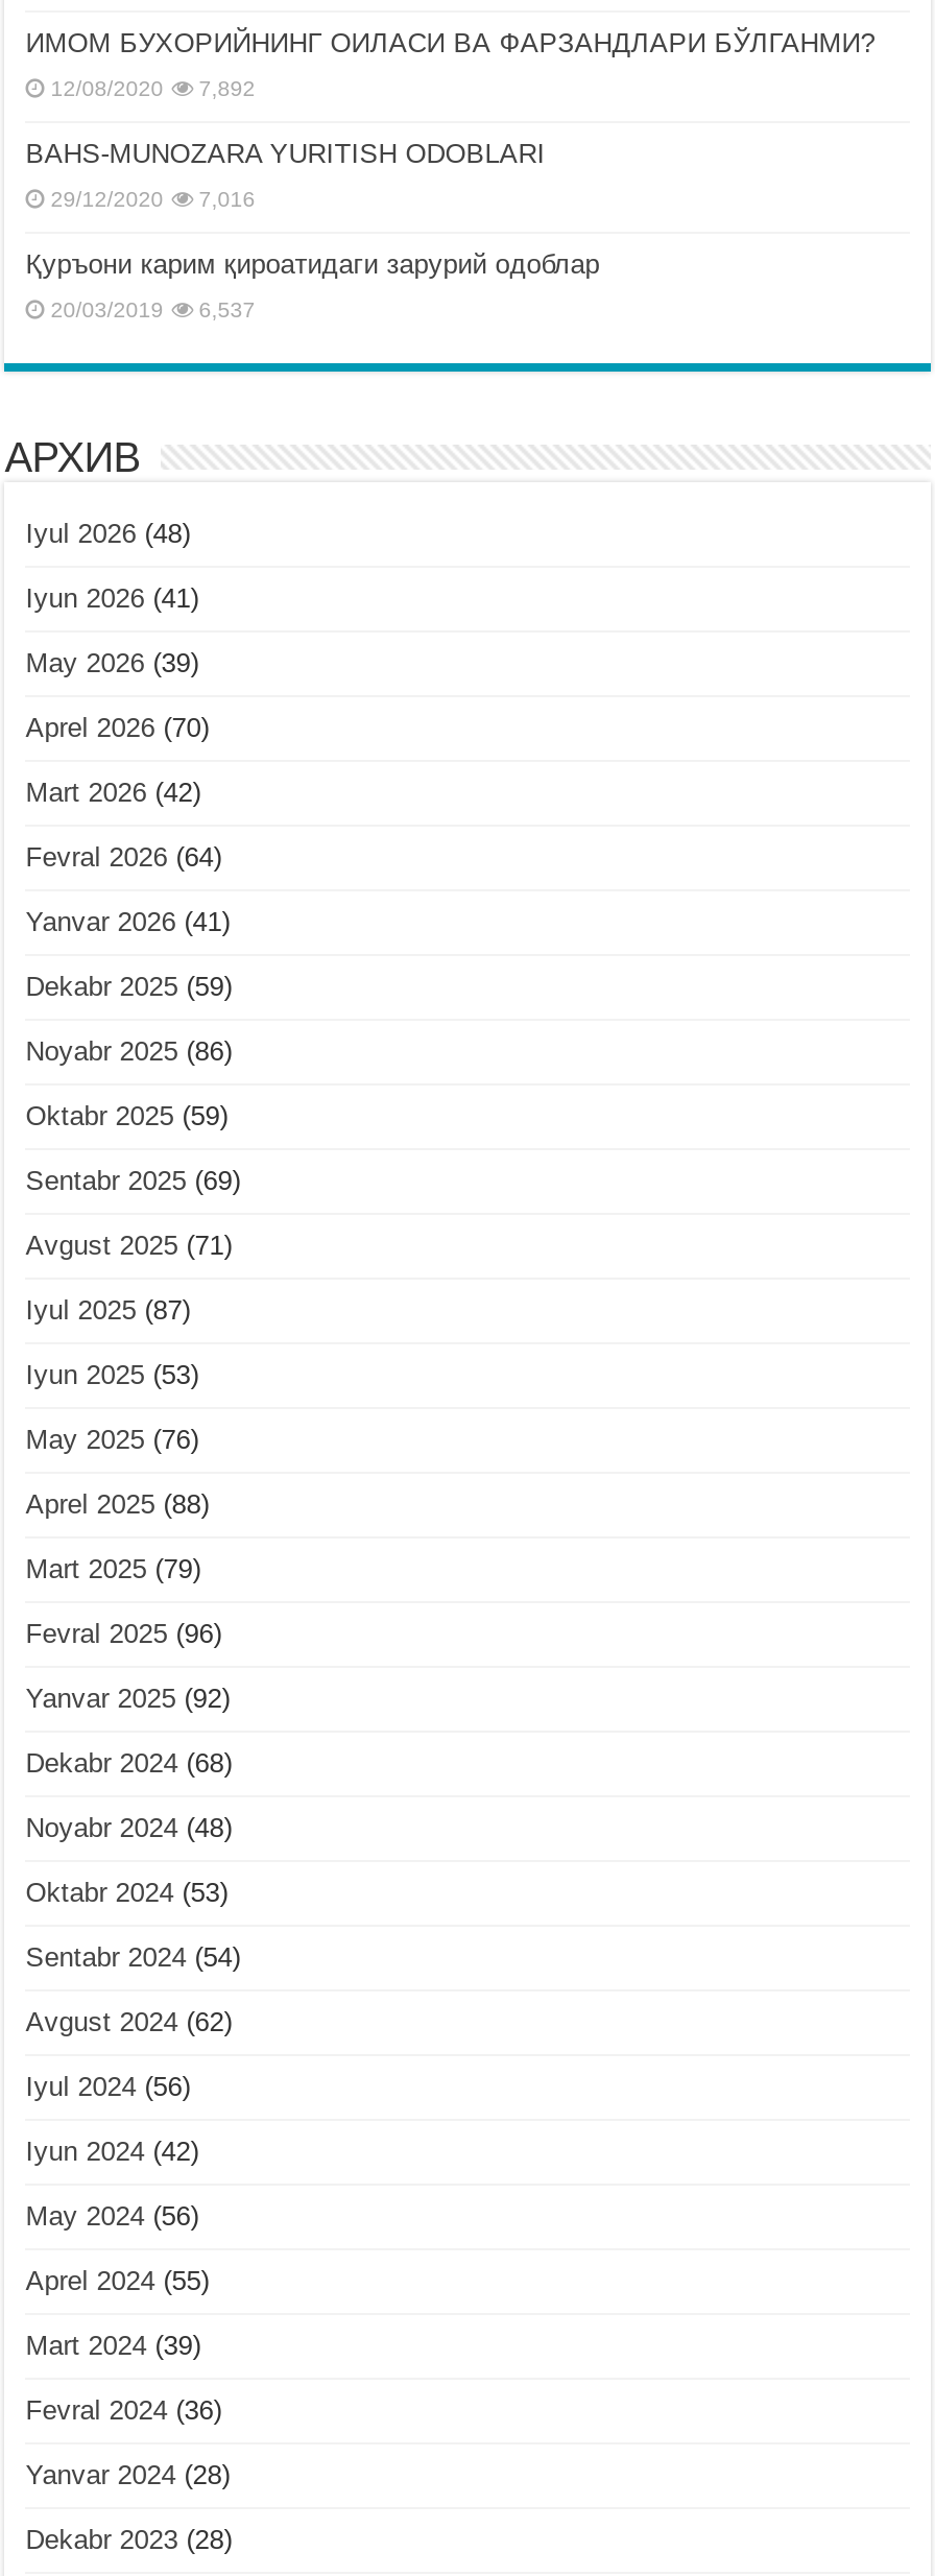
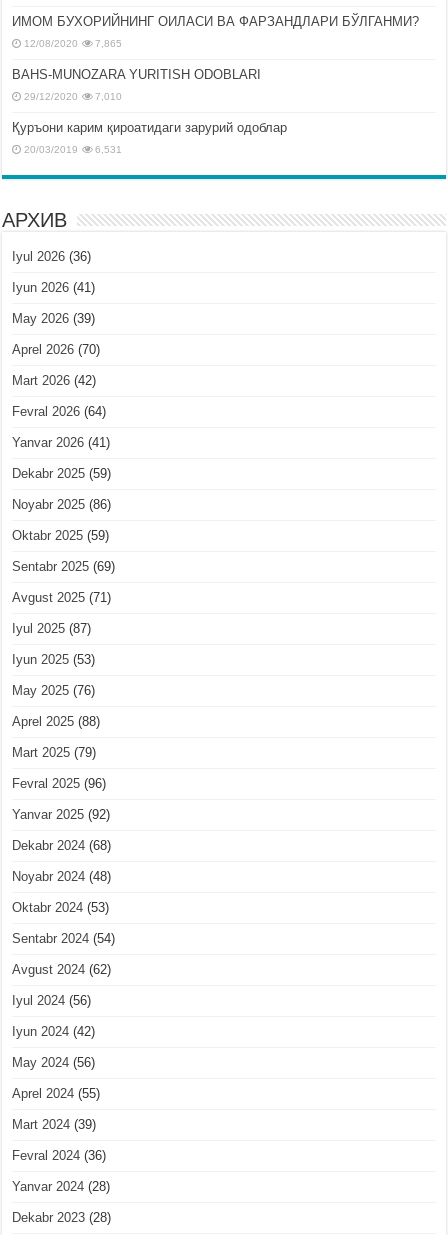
[51,77,255,100] 12/08/2020 7,892 -> [24,38,122,49] 12/08/2020 7,865
[51,187,255,210] 29/12/2020 7,016 -> [24,91,122,102] 29/12/2020 7,010
[51,298,255,321] 20/03/2019 6,537 -> [24,144,122,155] 20/03/2019 6,531
[25,517,190,549] Iyul 2026 (48) -> [12,249,91,264] Iyul 2026 (36)

